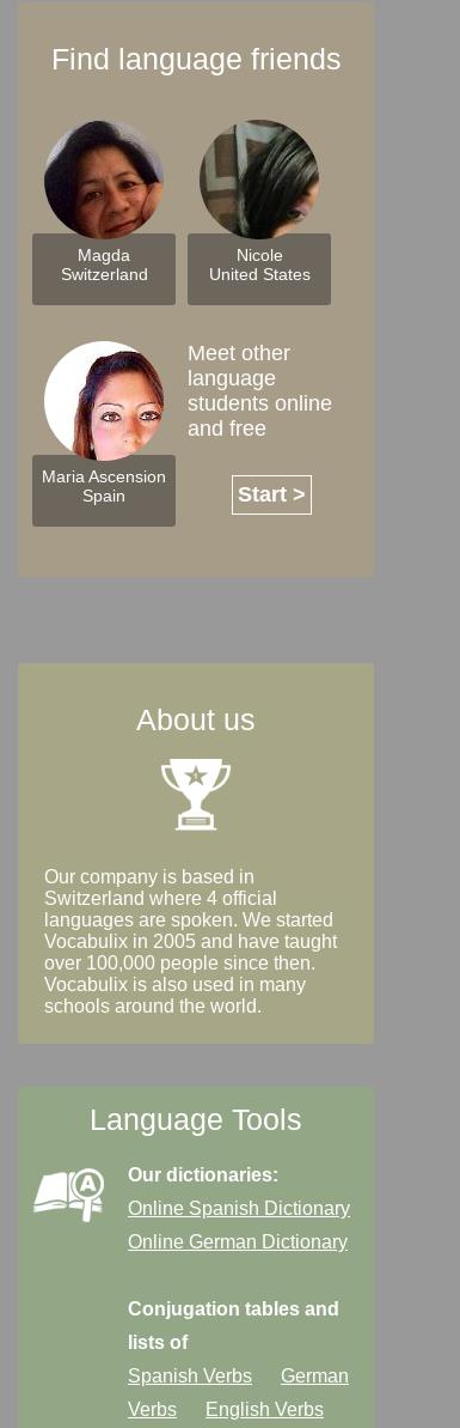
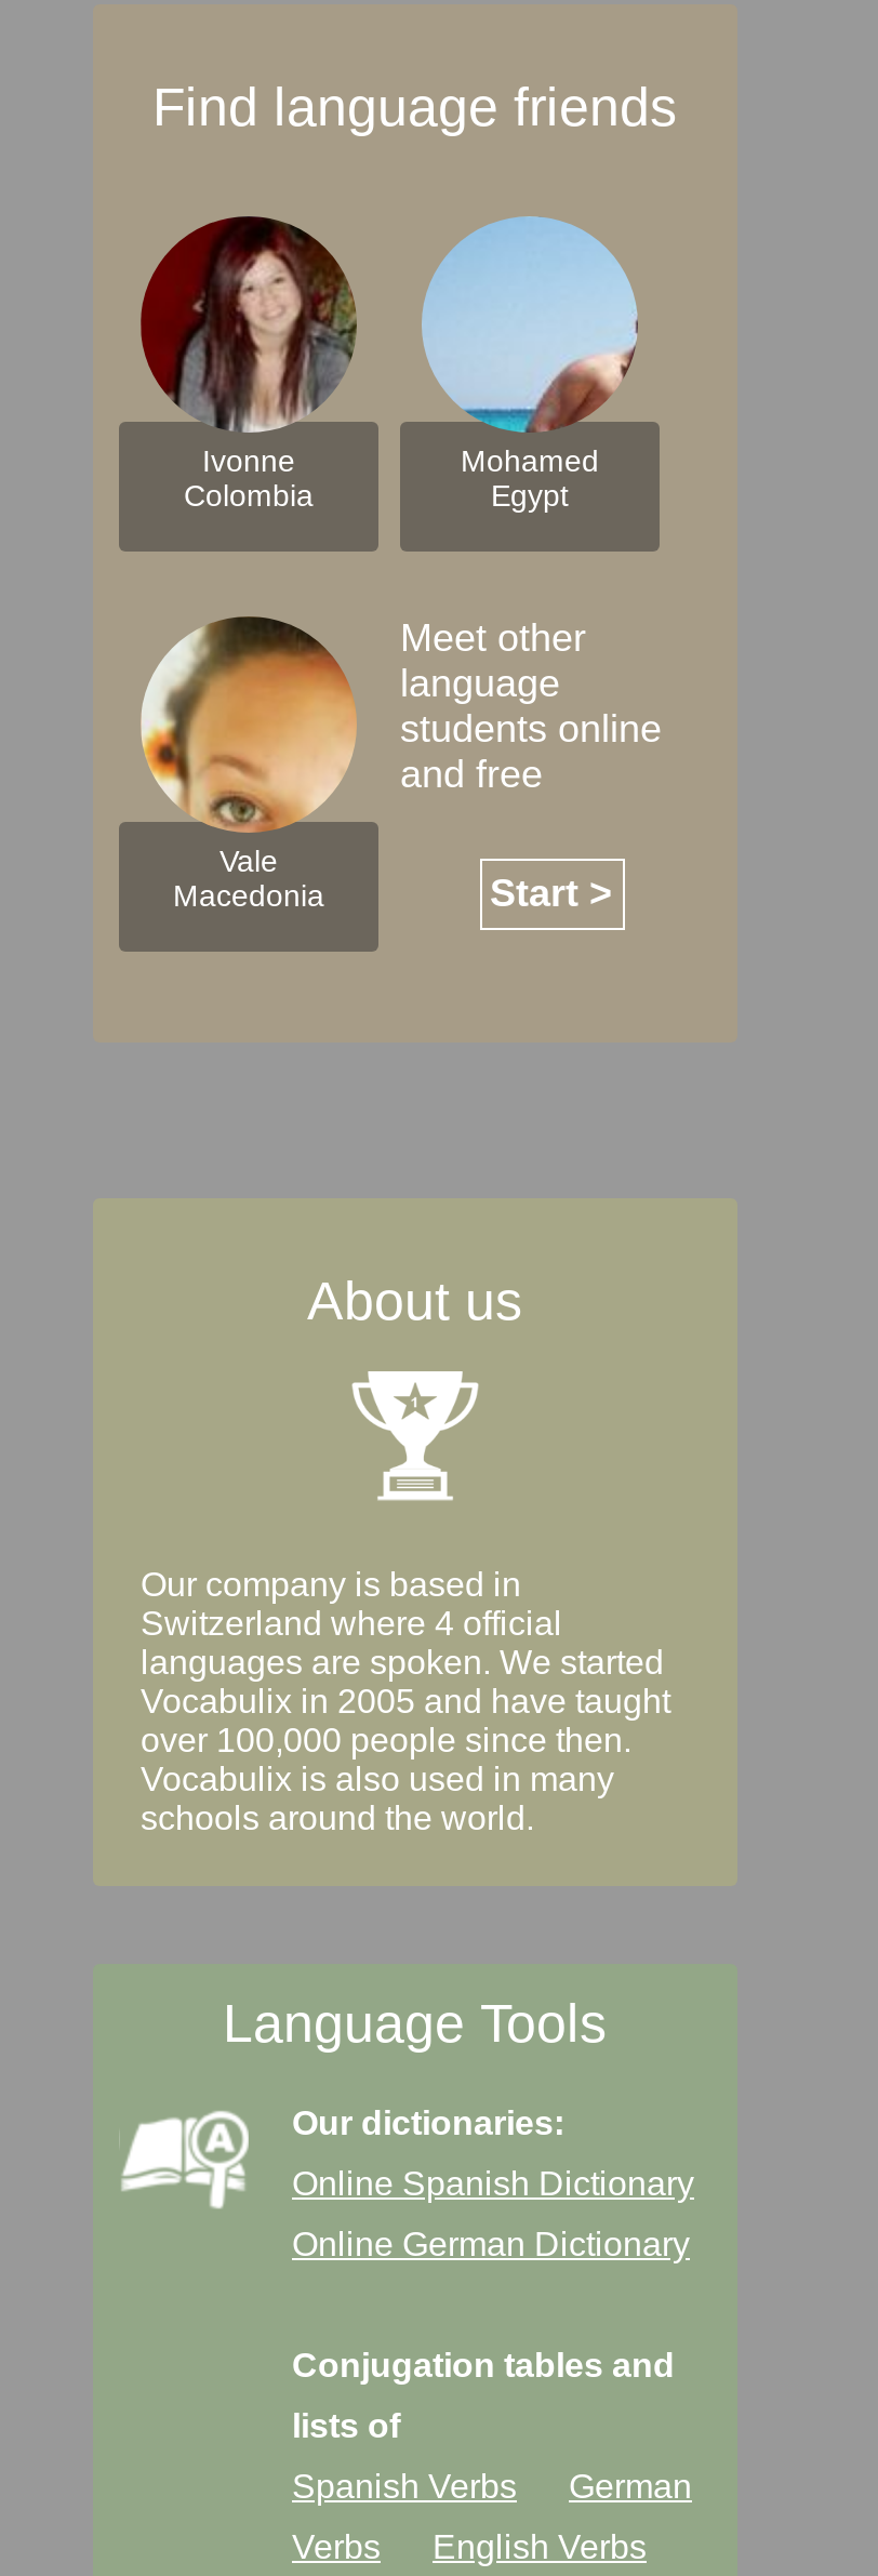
[44,120,162,284] [image] | Magda | Switzerland -> [141,214,357,513] [image] | Ivonne | Colombia
[198,119,319,284] [image] | Nicole | United States -> [420,214,640,513] [image] | Mohamed | Egypt
[42,340,166,505] [image] | Maria Ascension | Spain -> [143,614,357,913] [image] | Vale | Macedonia

